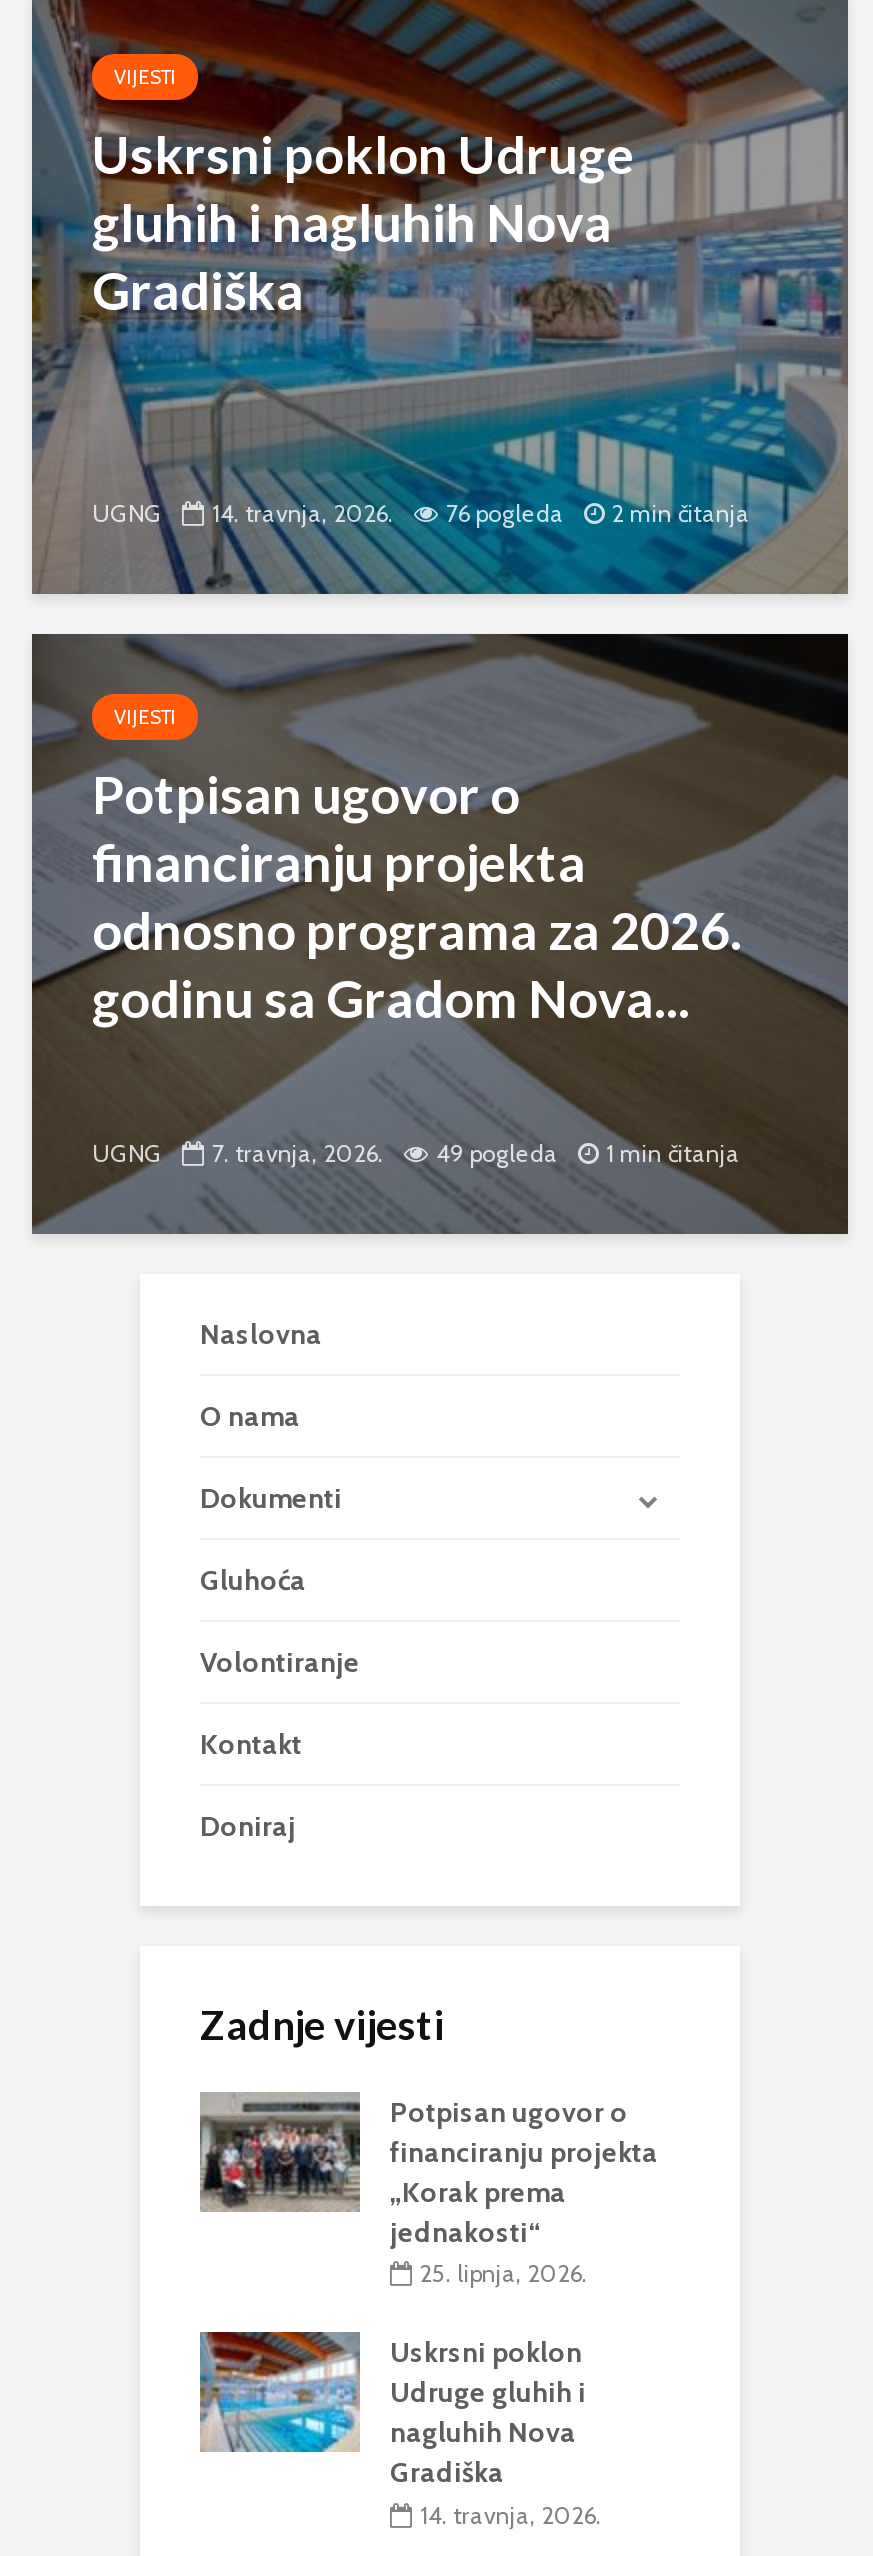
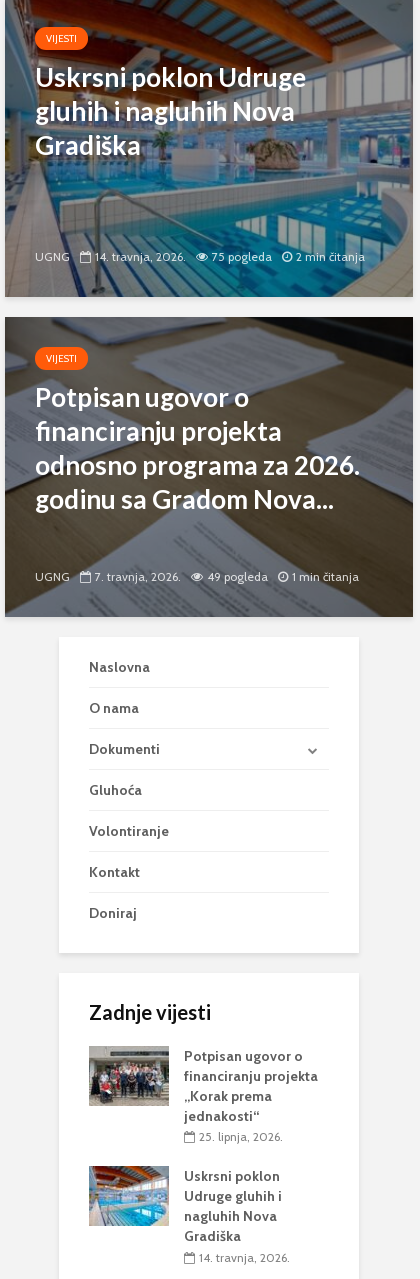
[92,498,750,528] UGNG 14. travnja, 2026. 76 pogleda 2 min čitanja -> [35,249,365,264] UGNG 14. travnja, 2026. 75 pogleda 2 min čitanja

